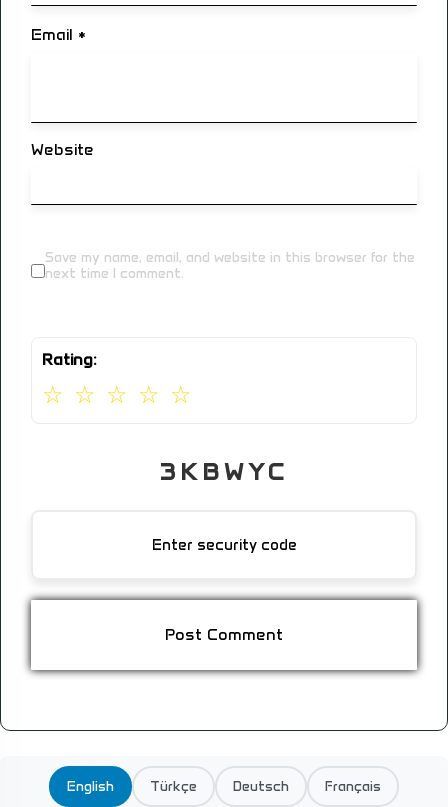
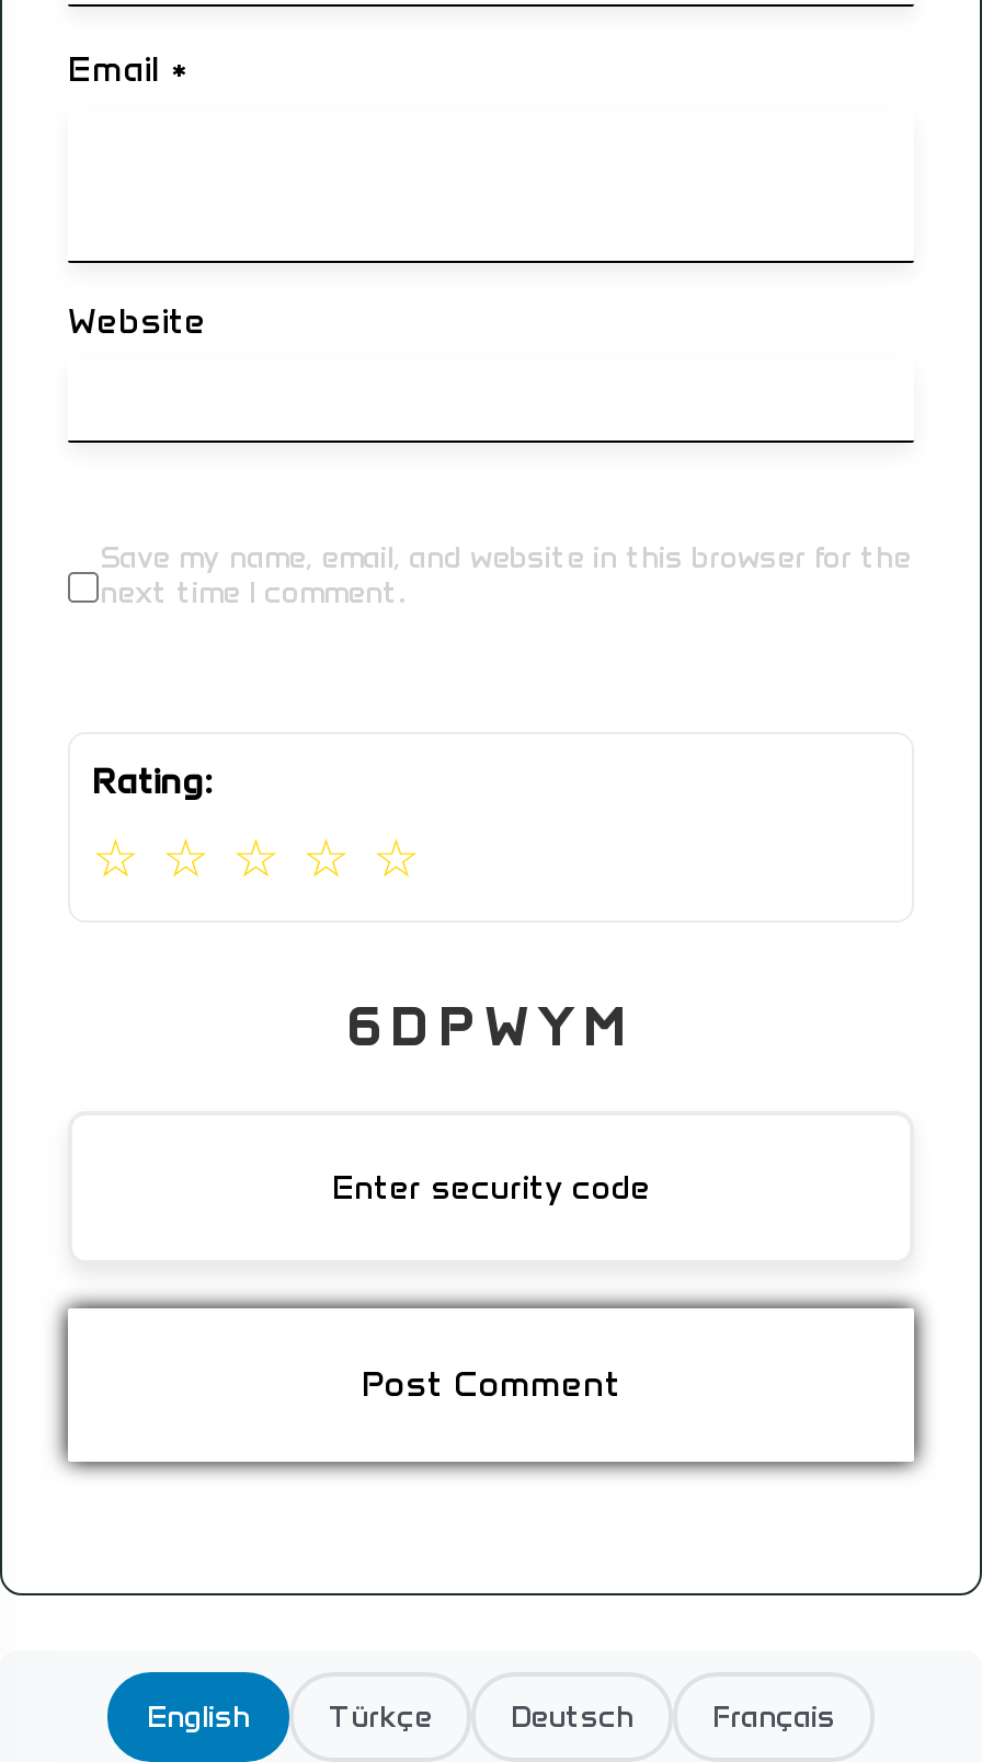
[159,457,288,486] 3KBWYC -> [346,995,636,1058] 6DPWYM

